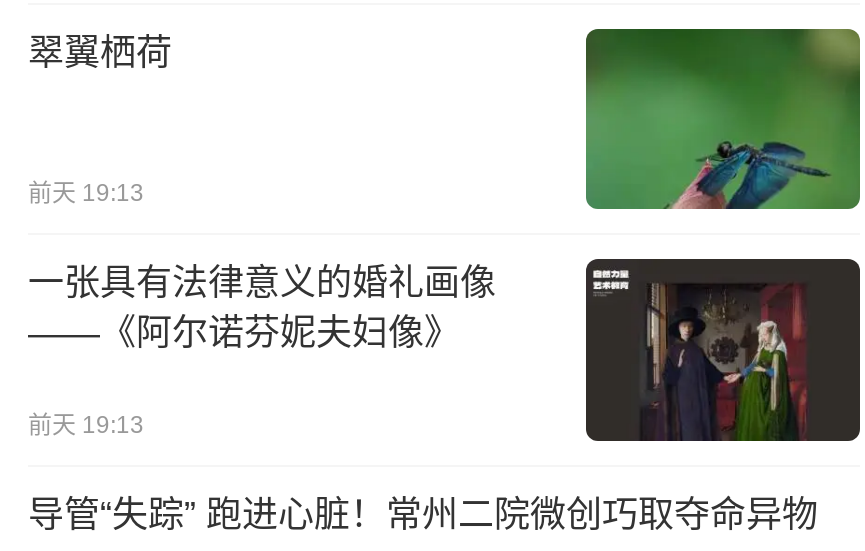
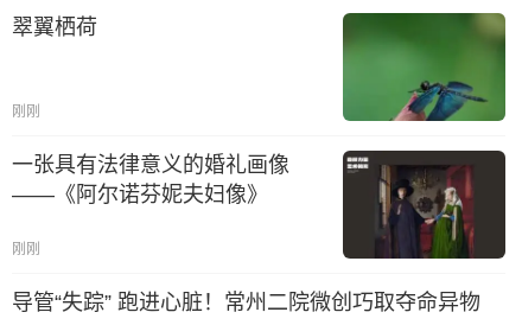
[28,180,144,208] 前天 19:13 -> [12,103,40,120] 刚刚
[28,411,144,439] 前天 19:13 -> [12,240,40,257] 刚刚

